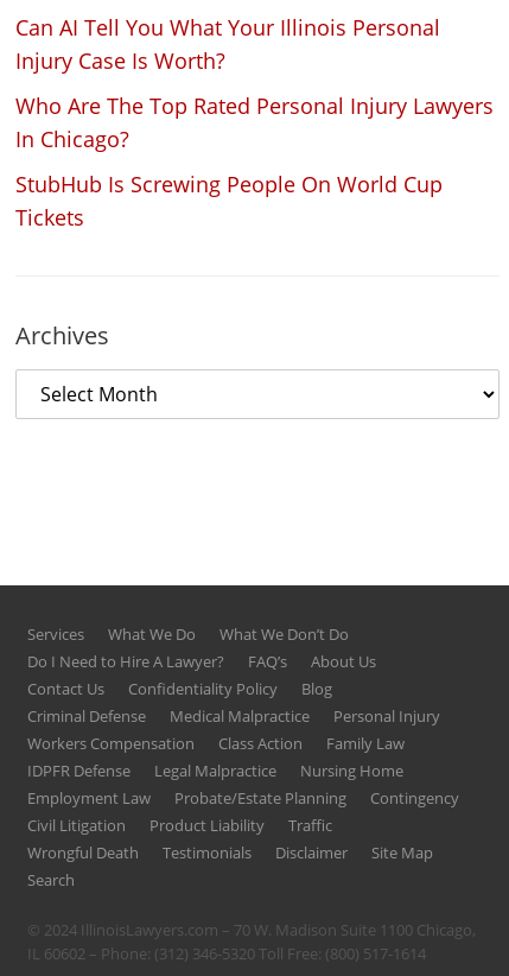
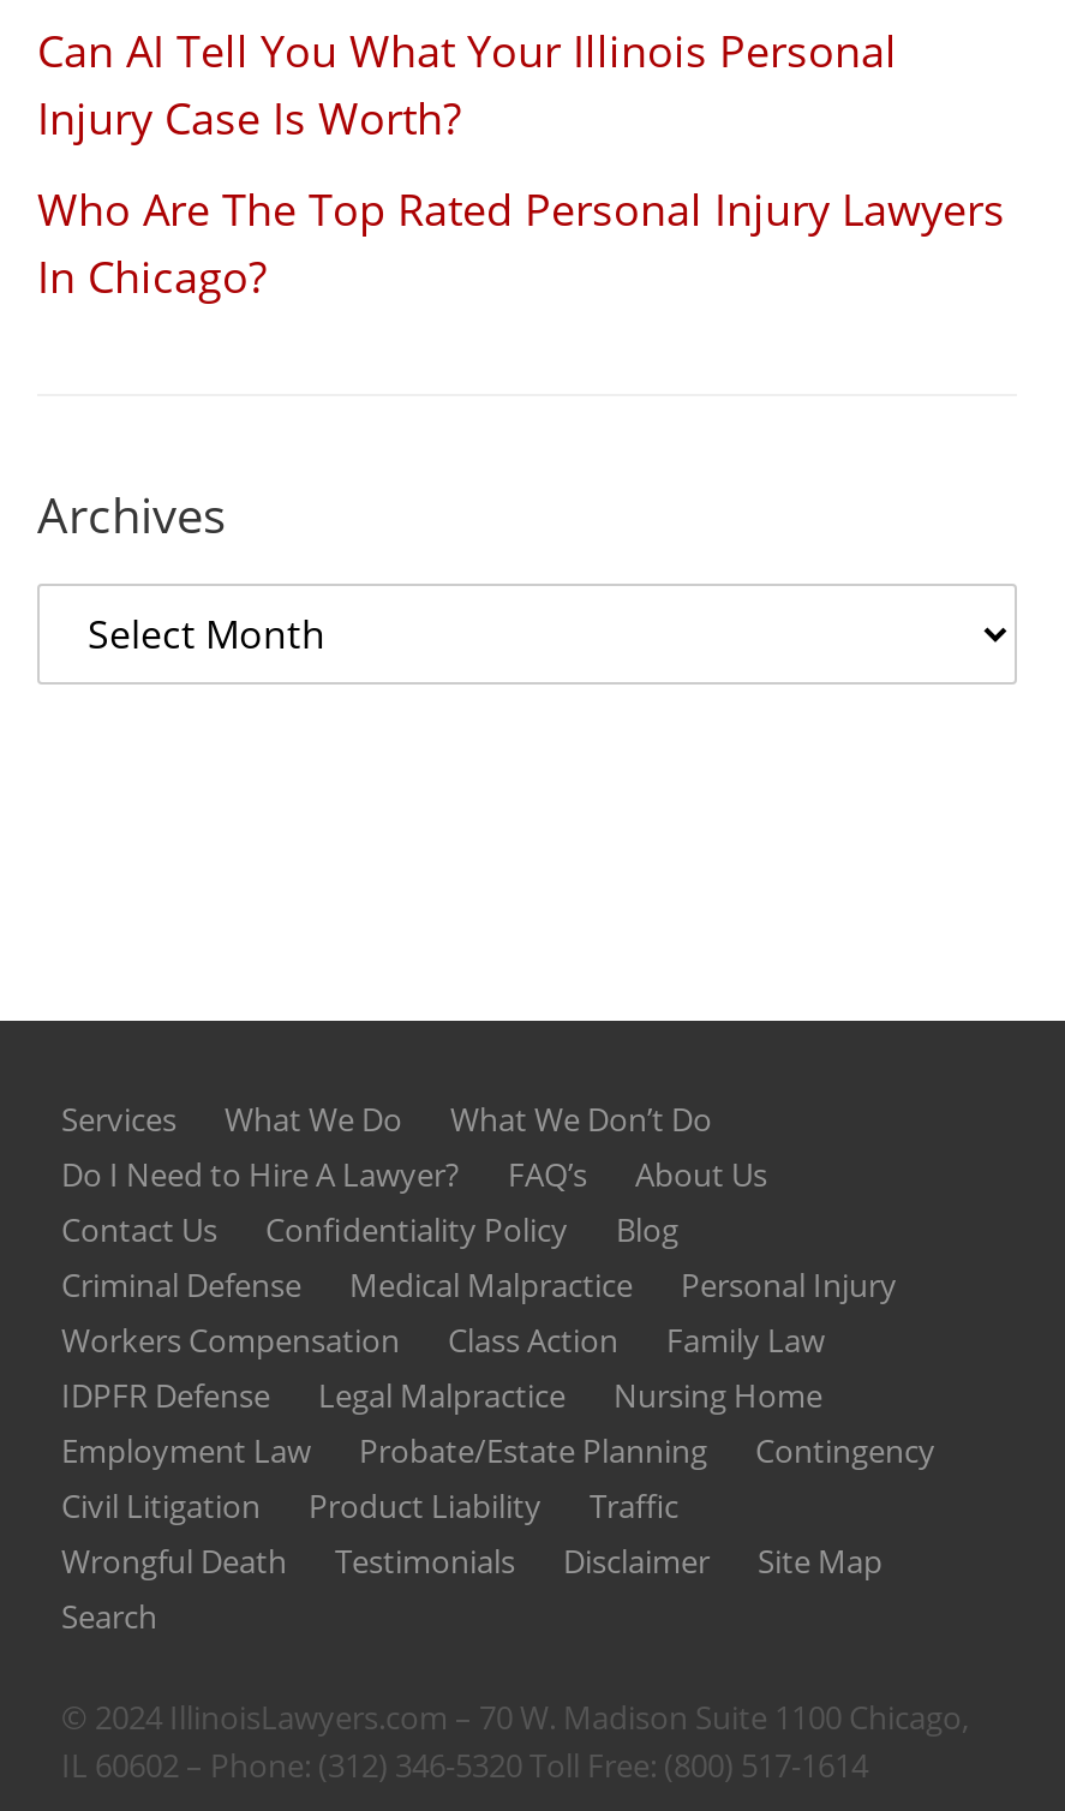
[15,170,443,232] StubHub Is Screwing People On World Cup | Tickets -> none

